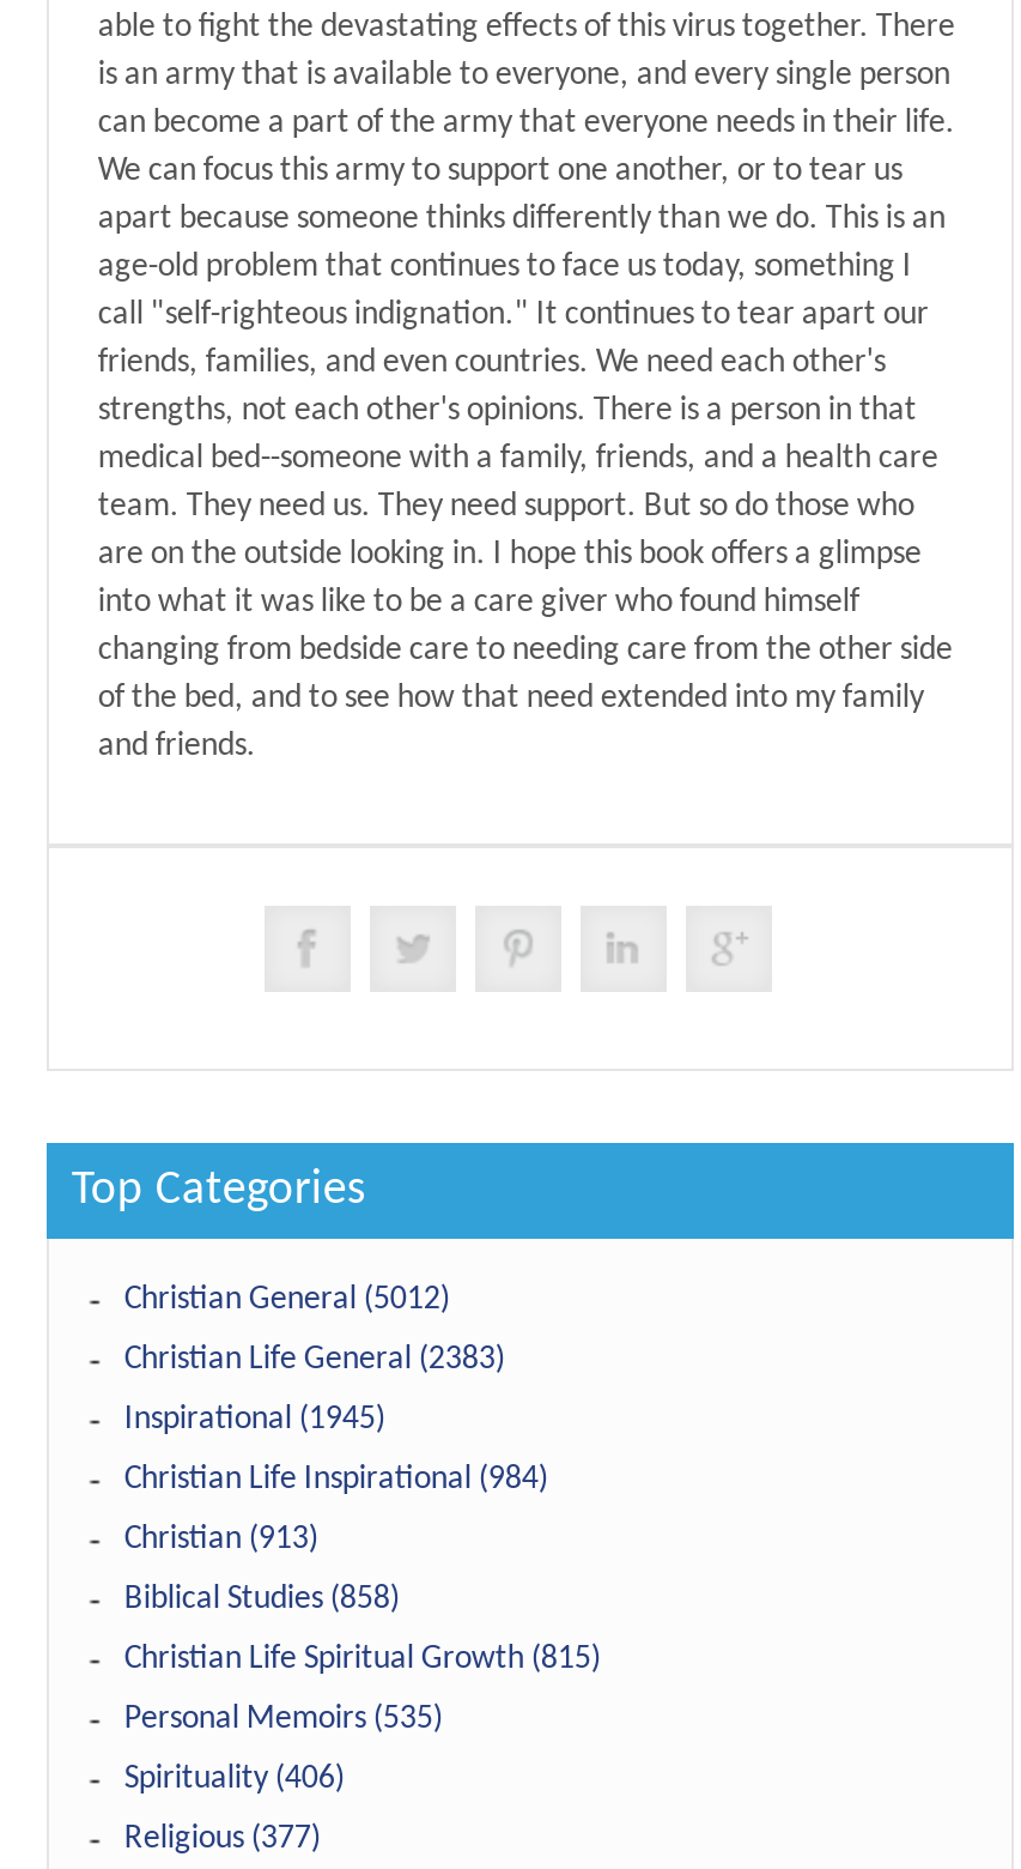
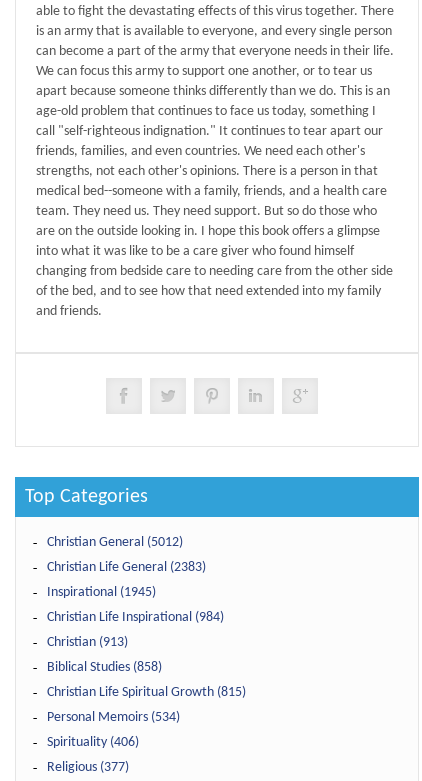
[124,1702,443,1738] Personal Memoirs (535) -> [47,710,180,725] Personal Memoirs (534)

